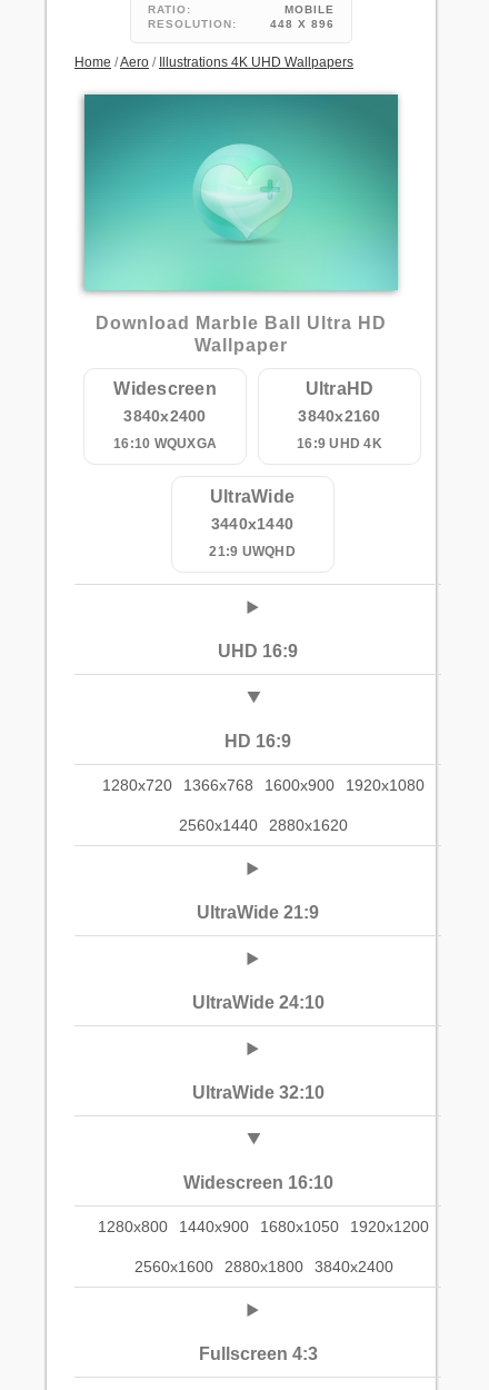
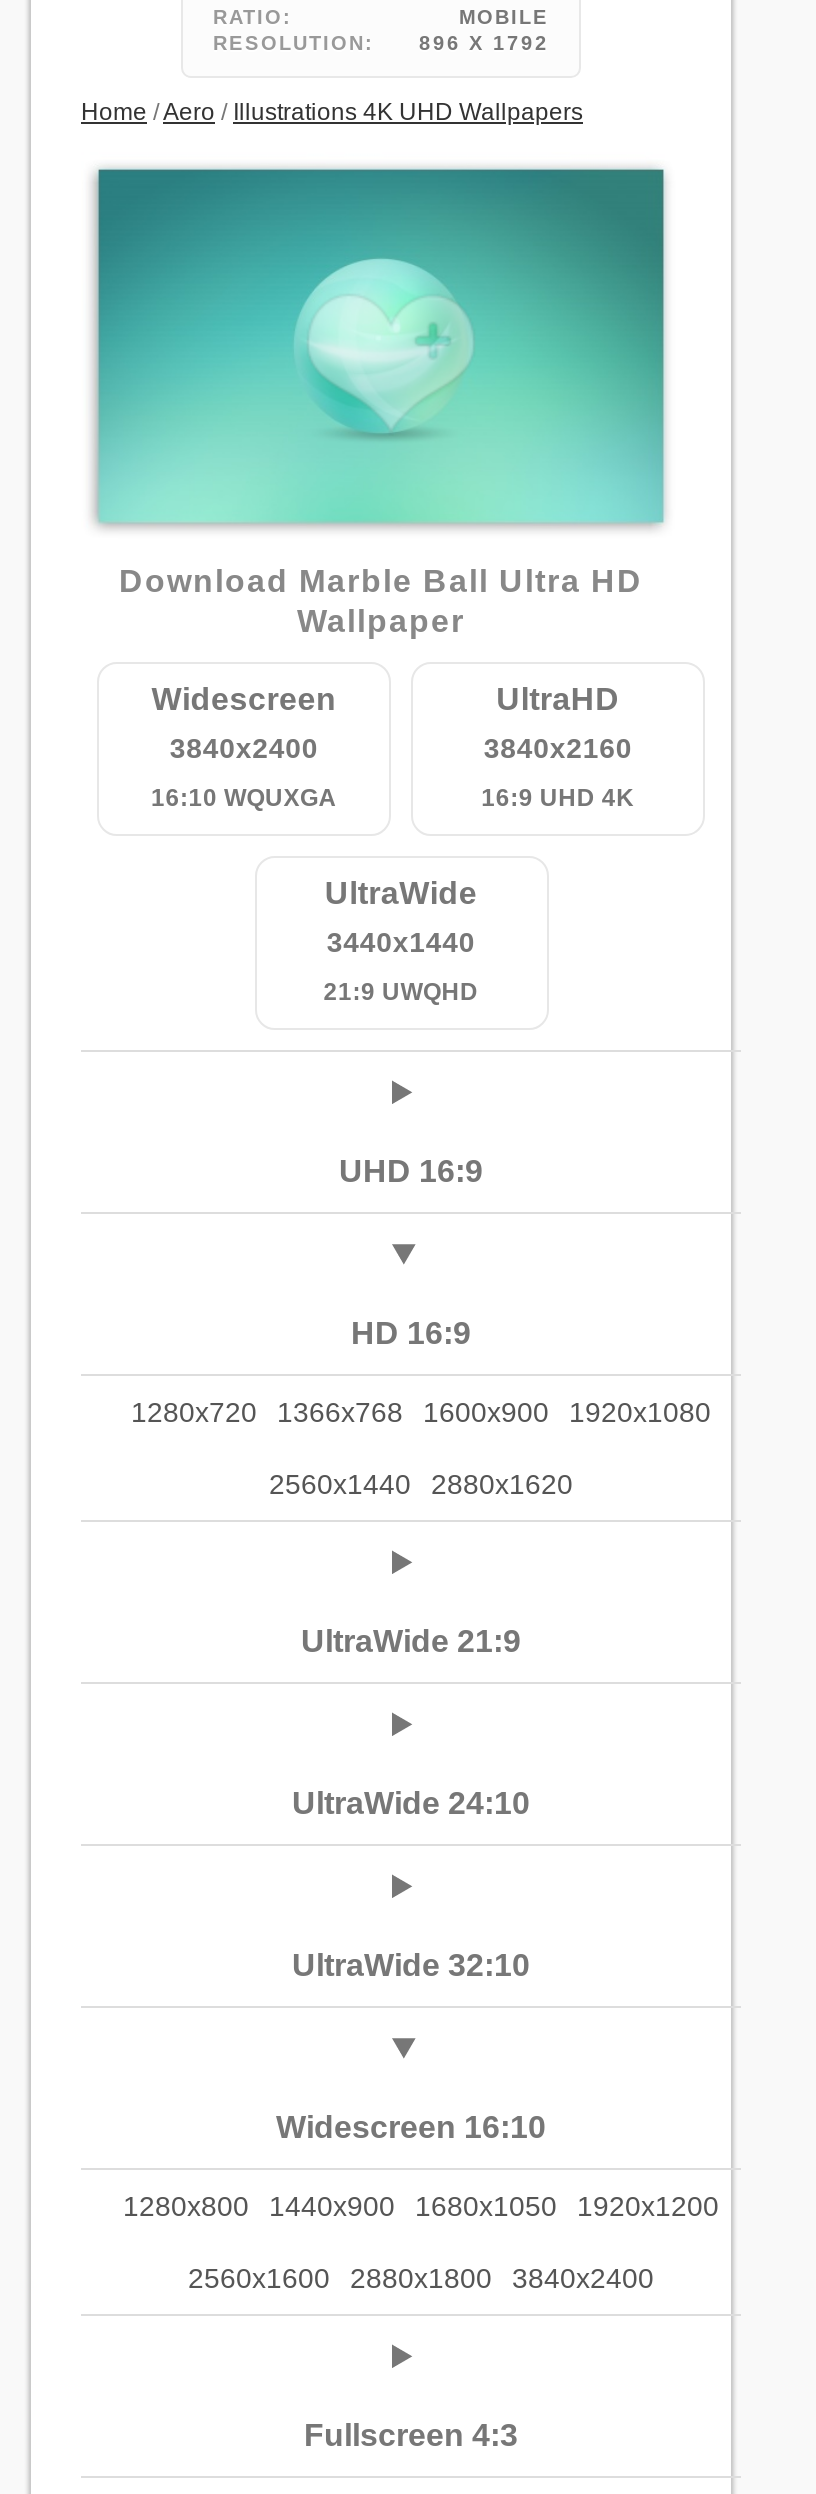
[270,18,335,30] 448 X 896 -> [419,32,549,54] 896 X 1792

